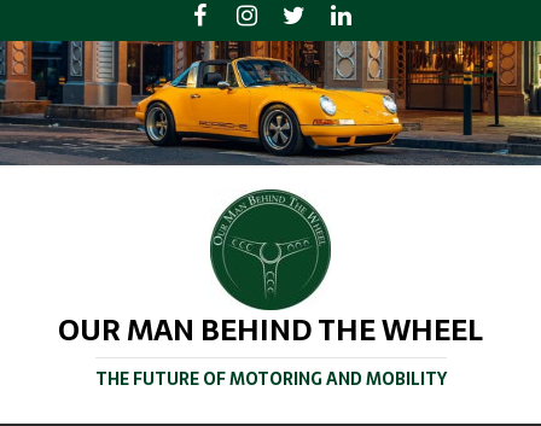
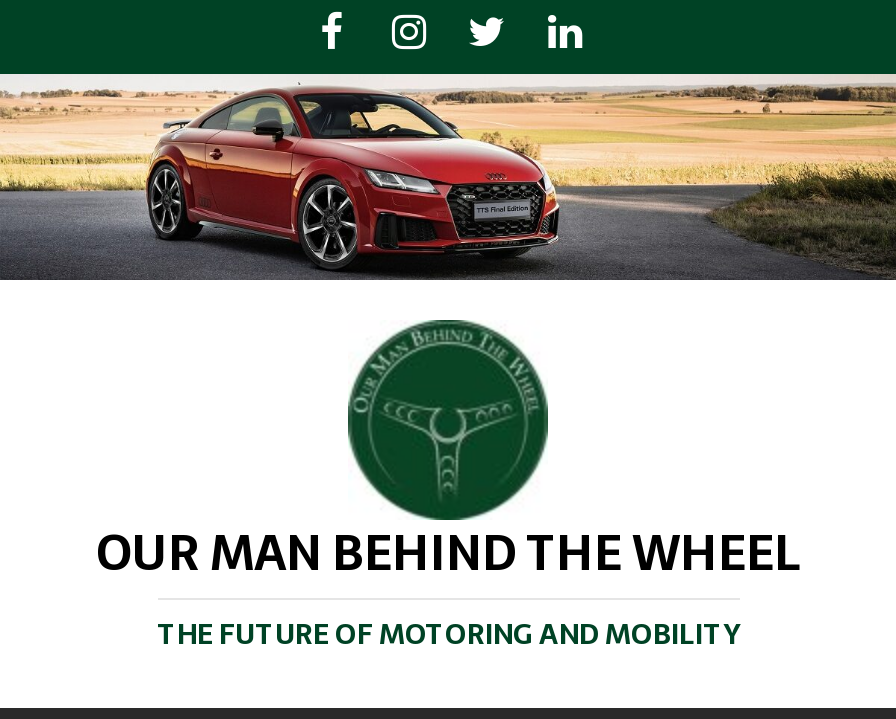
[4,40,537,165] [image] -> [6,72,890,278] [image]

